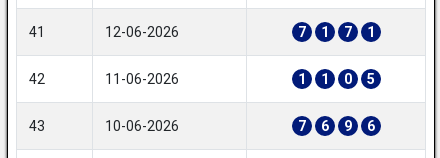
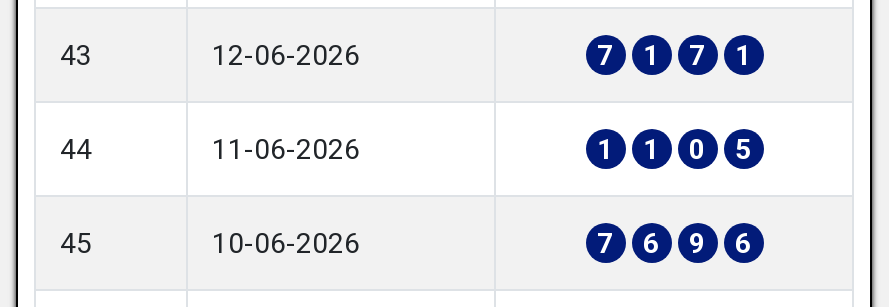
[29,24,45,40] 41 -> [60,38,92,70] 43
[29,71,45,87] 42 -> [60,132,92,164] 44
[29,118,45,134] 43 -> [60,226,92,258] 45

